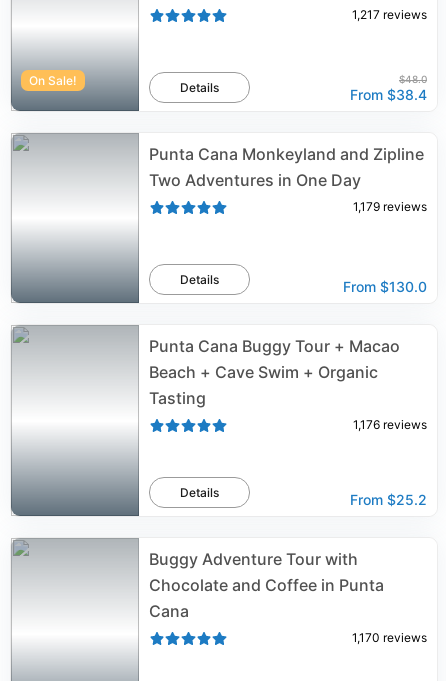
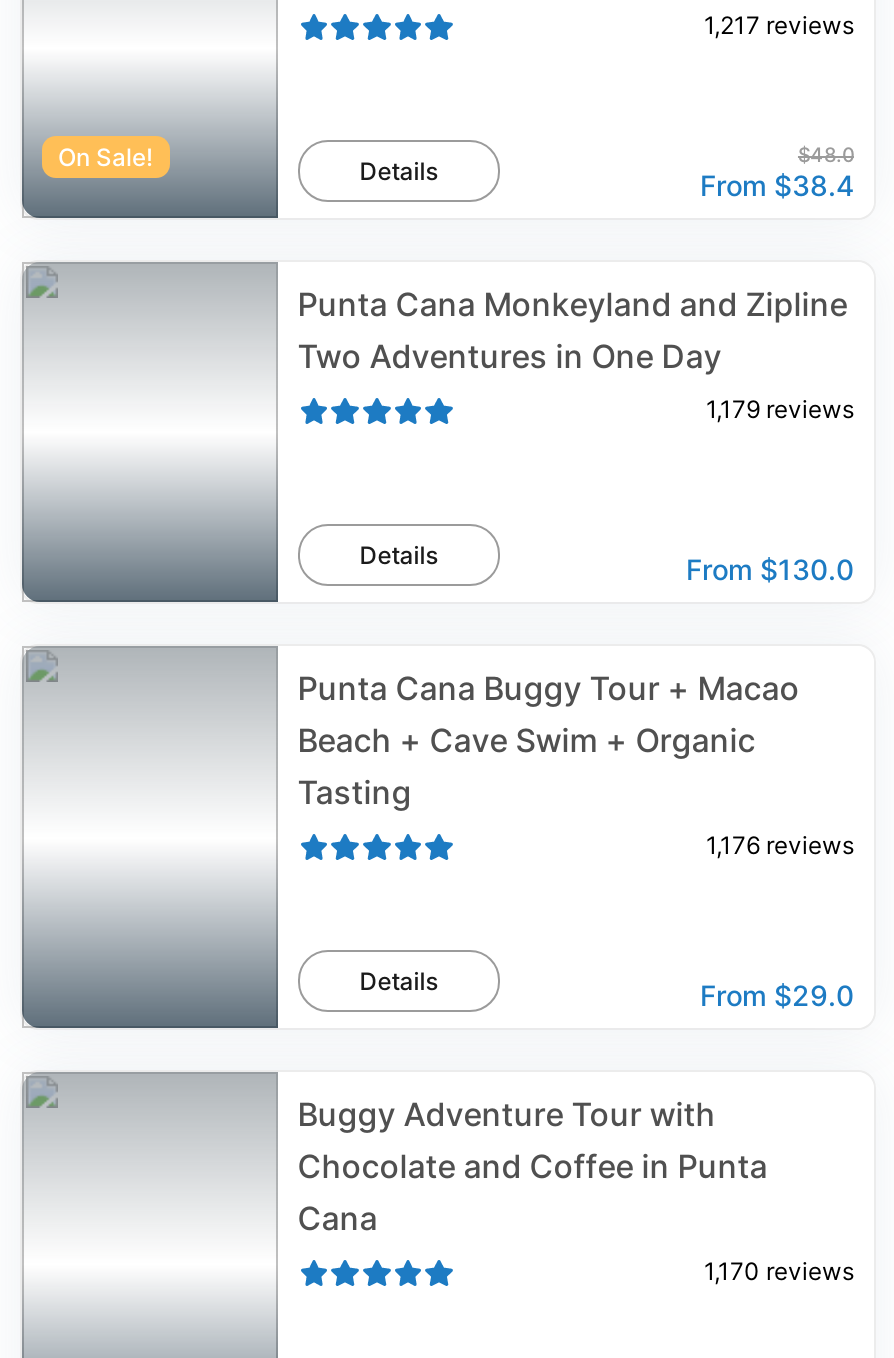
[350,491,427,508] From $25.2 -> [700,978,854,1012] From $29.0

